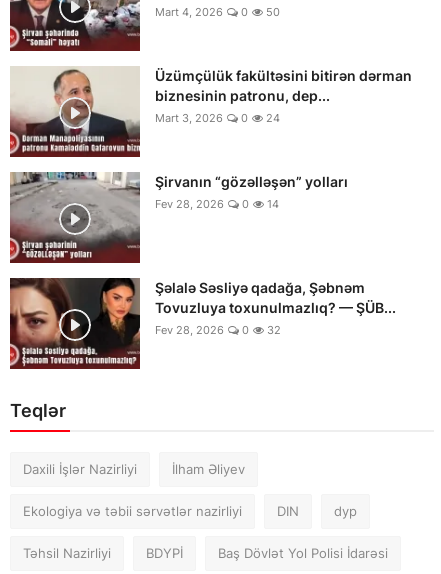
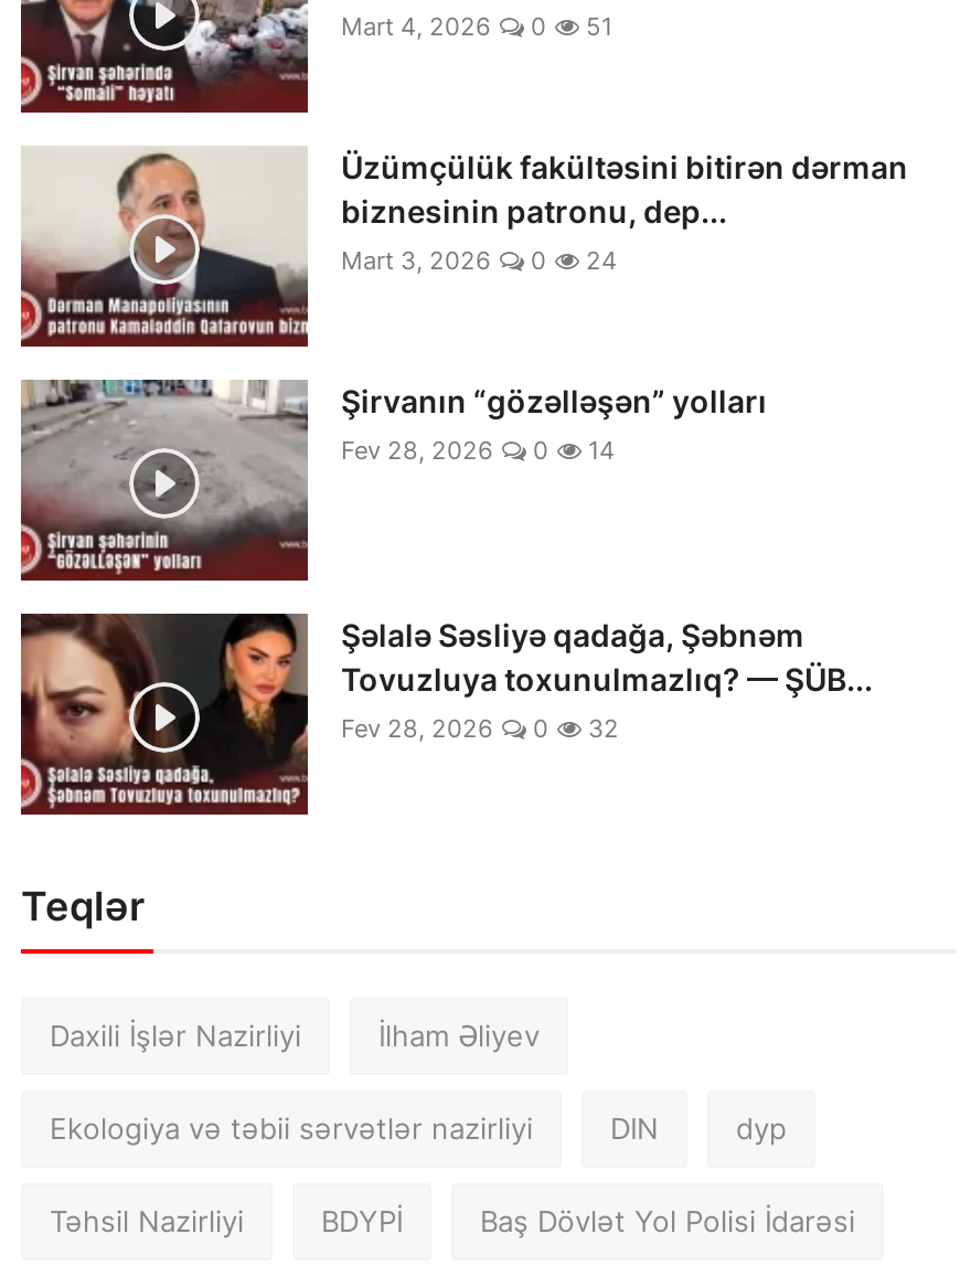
[155,5,280,19] Mart 4, 2026 0 50 -> [341,11,612,42] Mart 4, 2026 0 51

